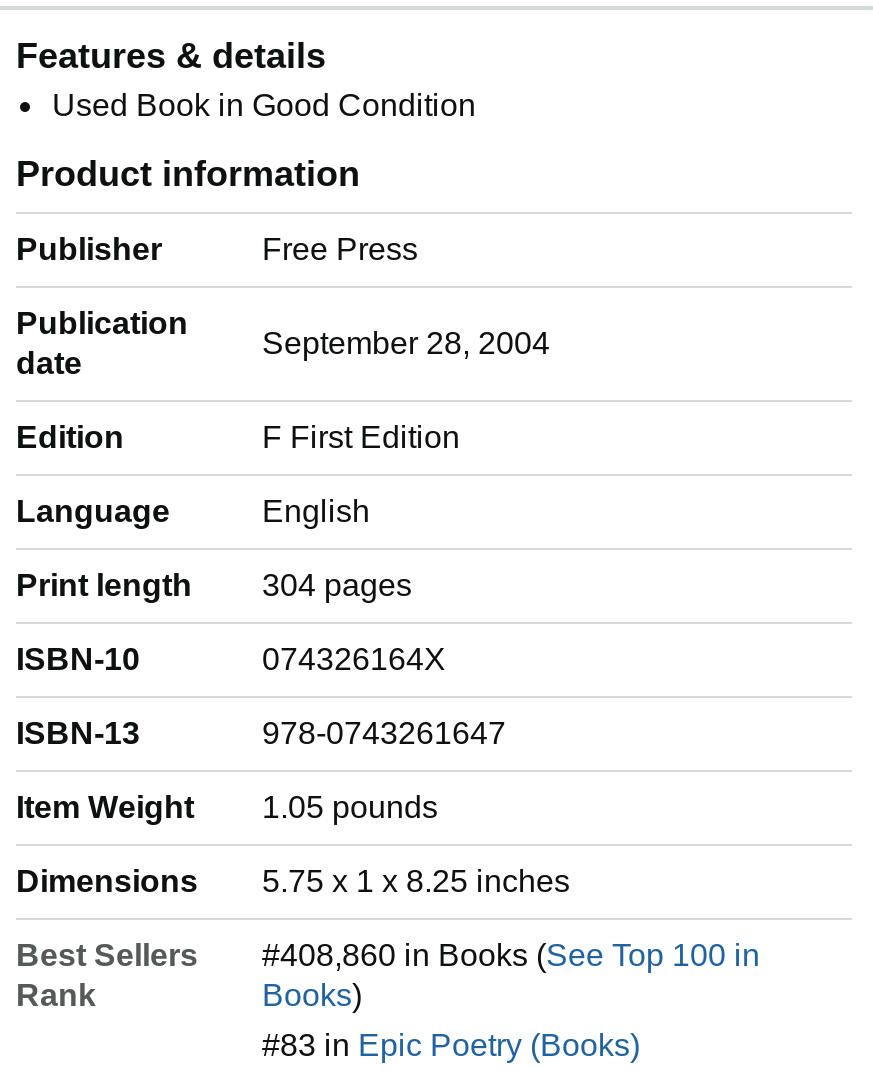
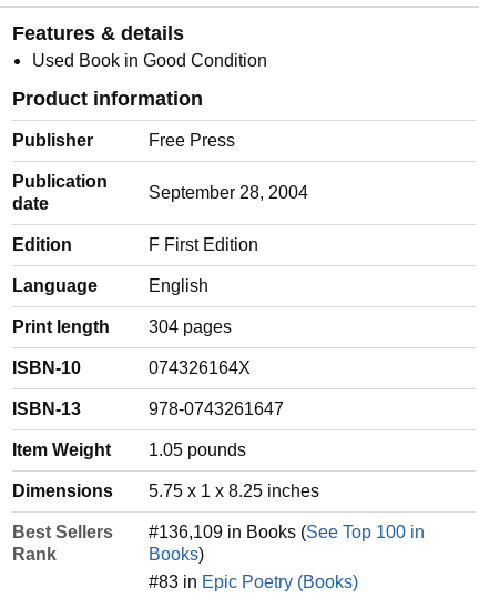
[262,938,760,972] #408,860 in Books (See Top 100 in -> [149,523,425,542] #136,109 in Books (See Top 100 in

